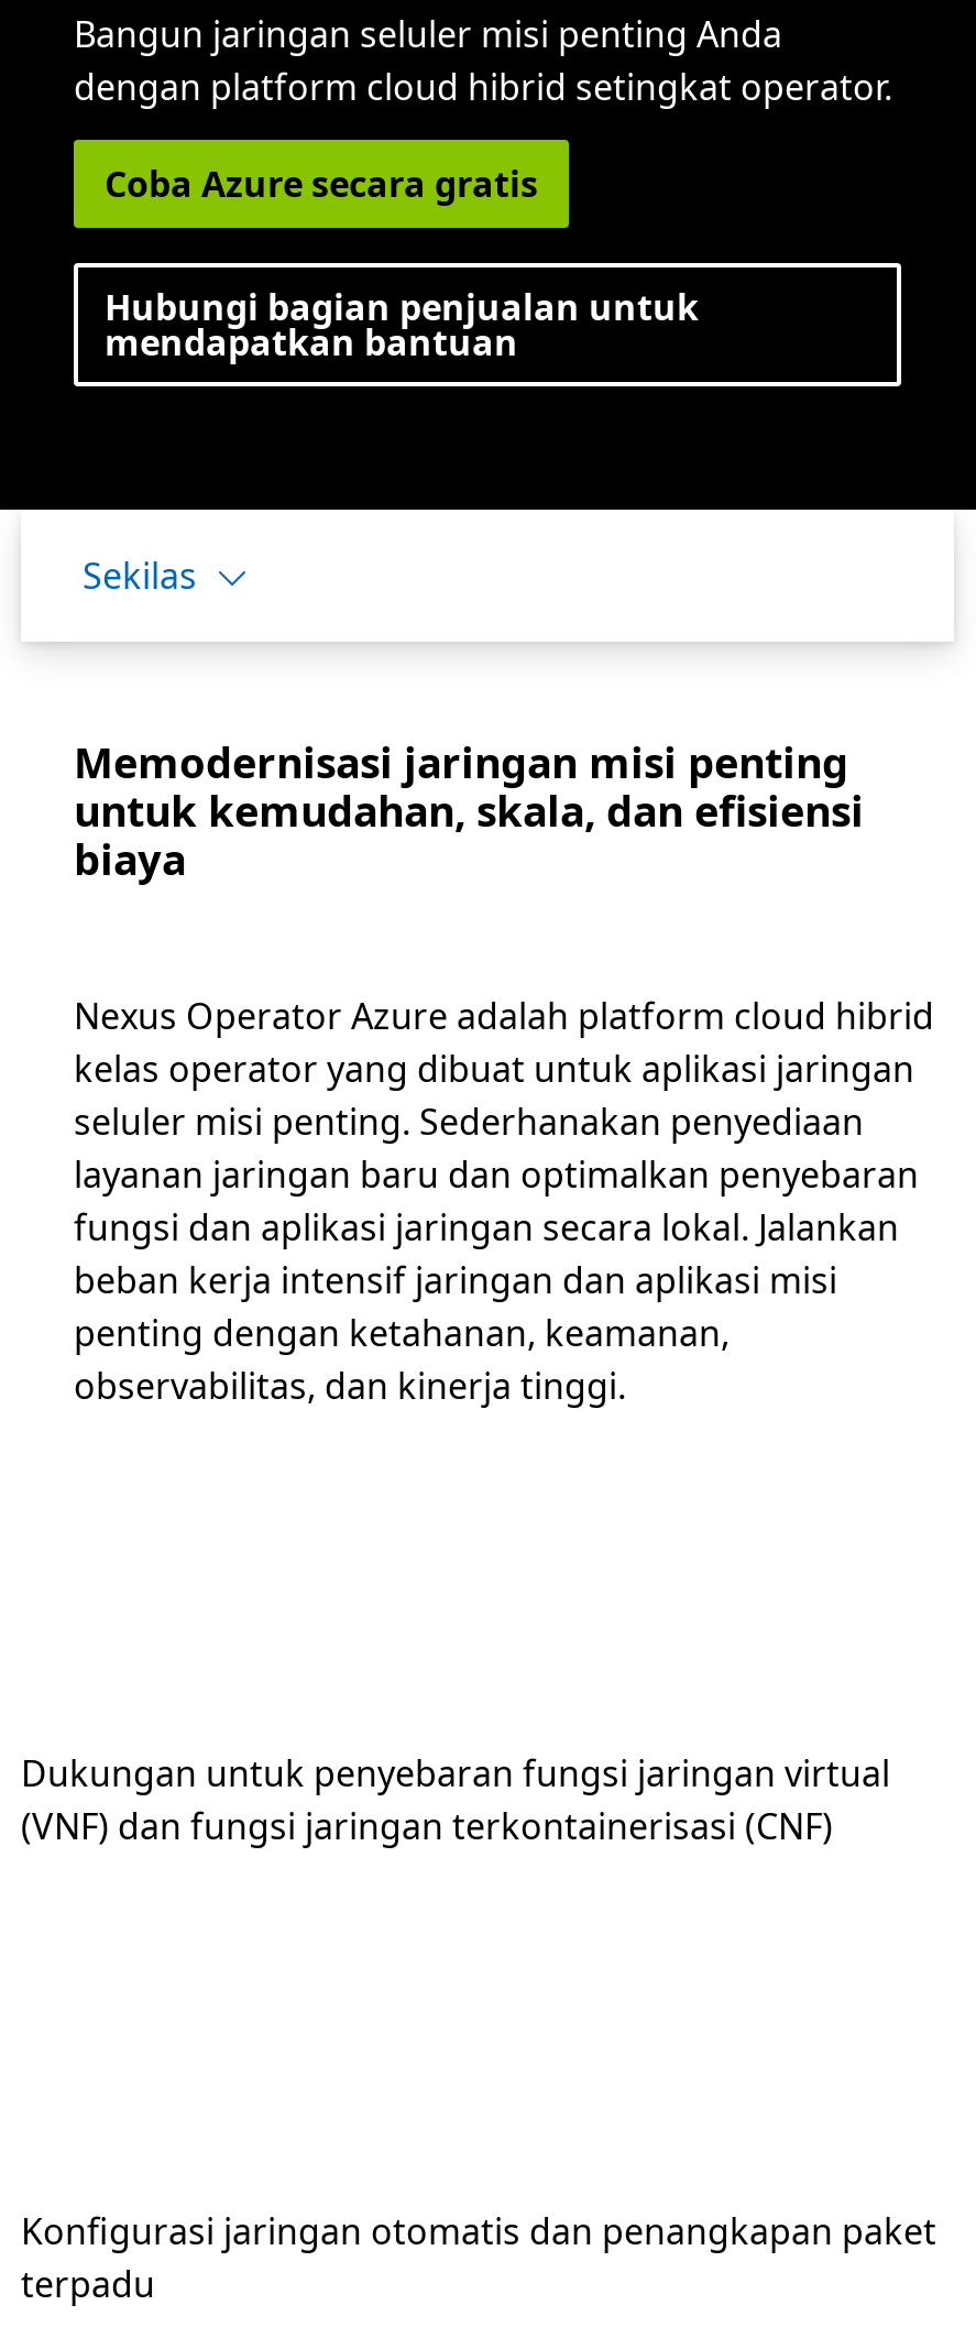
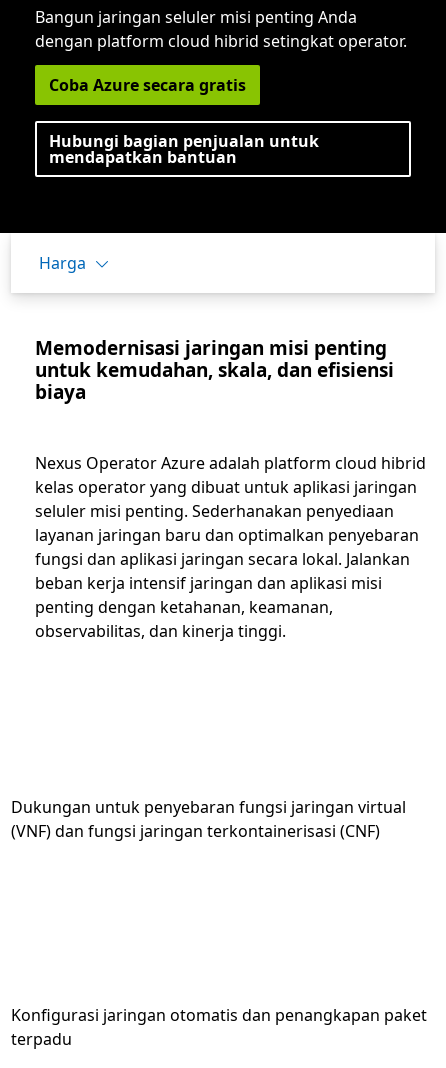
[83,551,197,600] Sekilas -> [39,252,86,274] Harga

